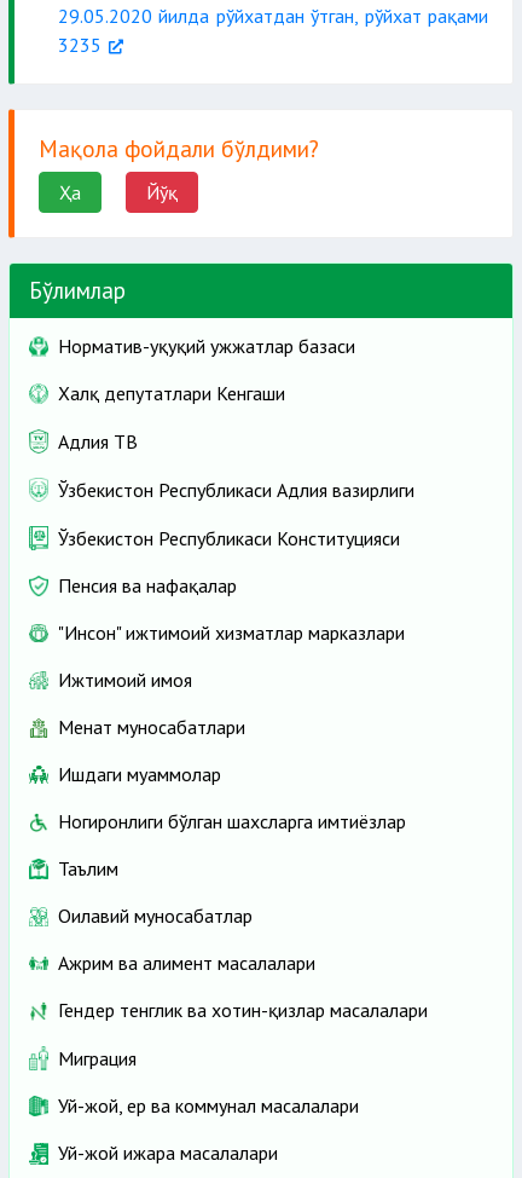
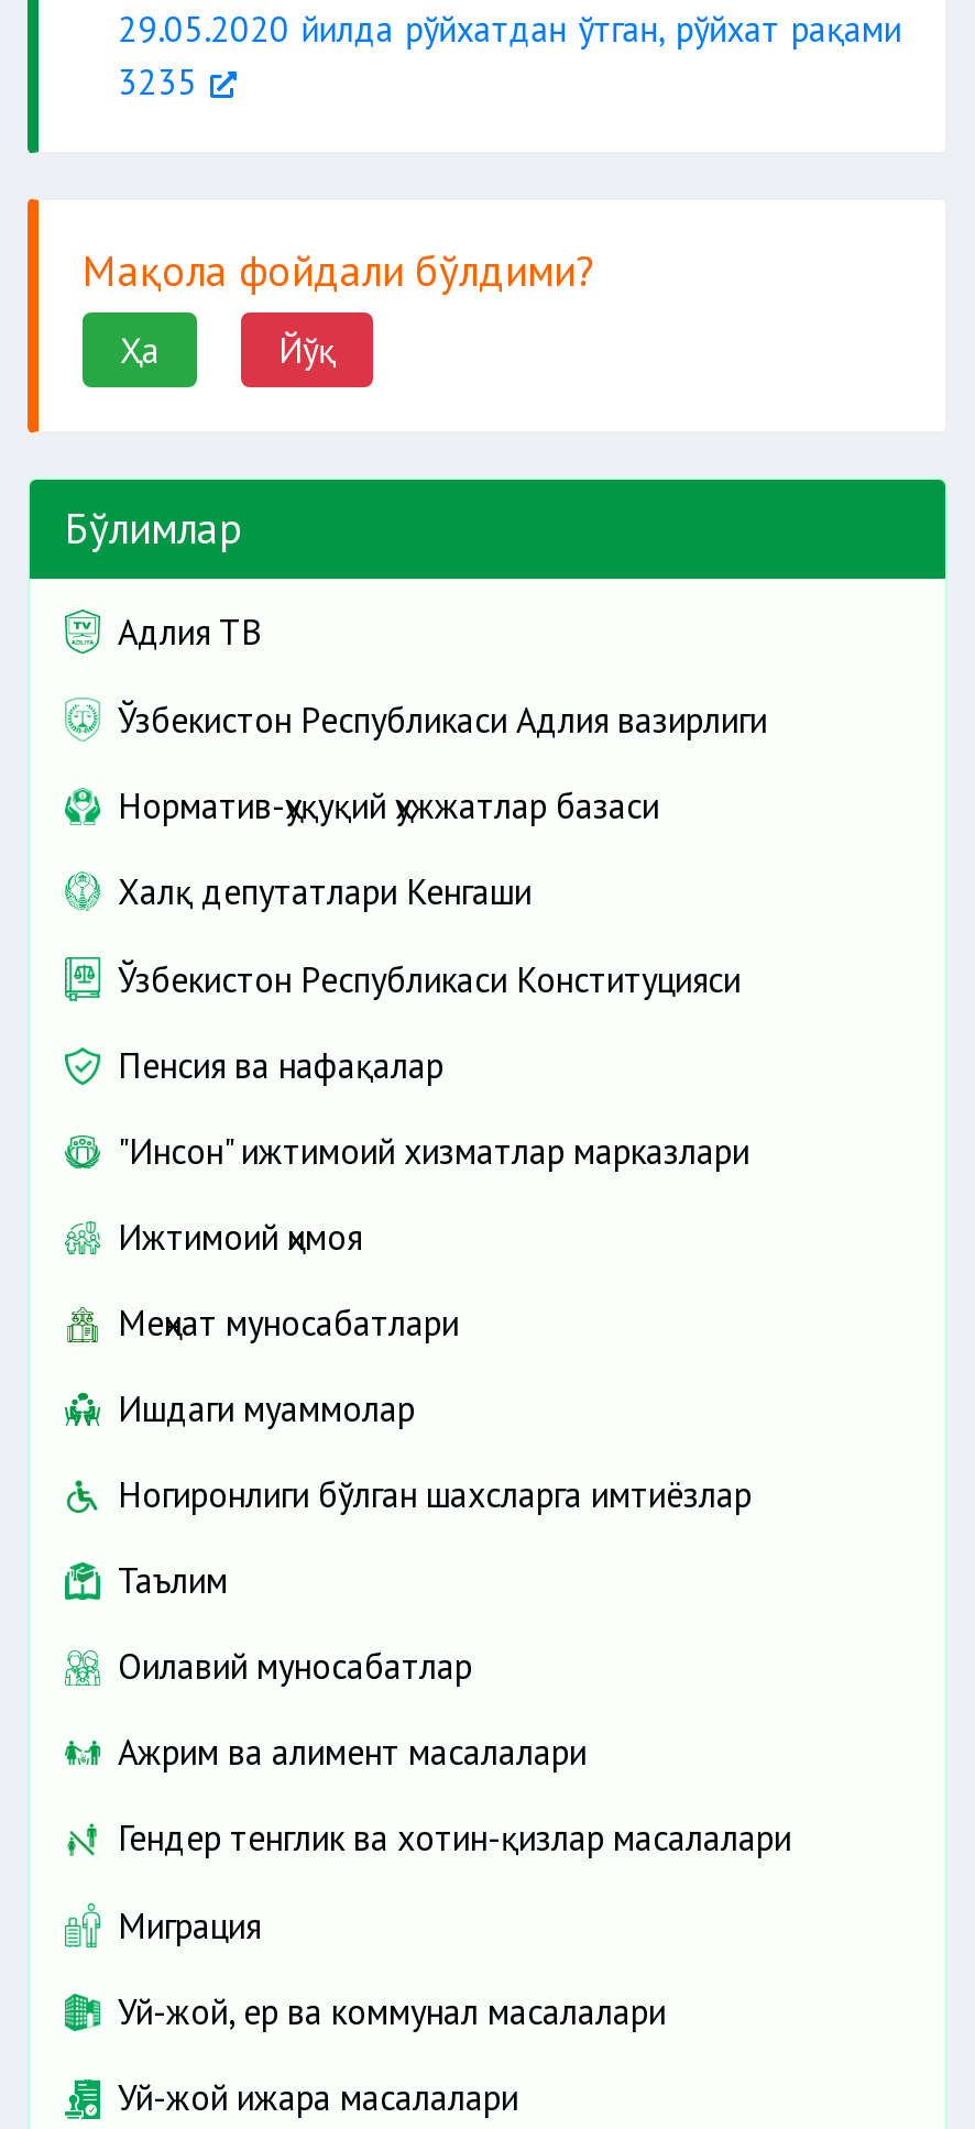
moved [58,334,355,405] -> [118,783,659,913]: Норматив-ҳуқуқий ҳужжатлар базаси | Халқ депутатлари Кенгаши
moved [58,429,414,502] -> [118,609,767,741]: Адлия ТВ | Ўзбекистон Республикаси Адлия вазирлиги

